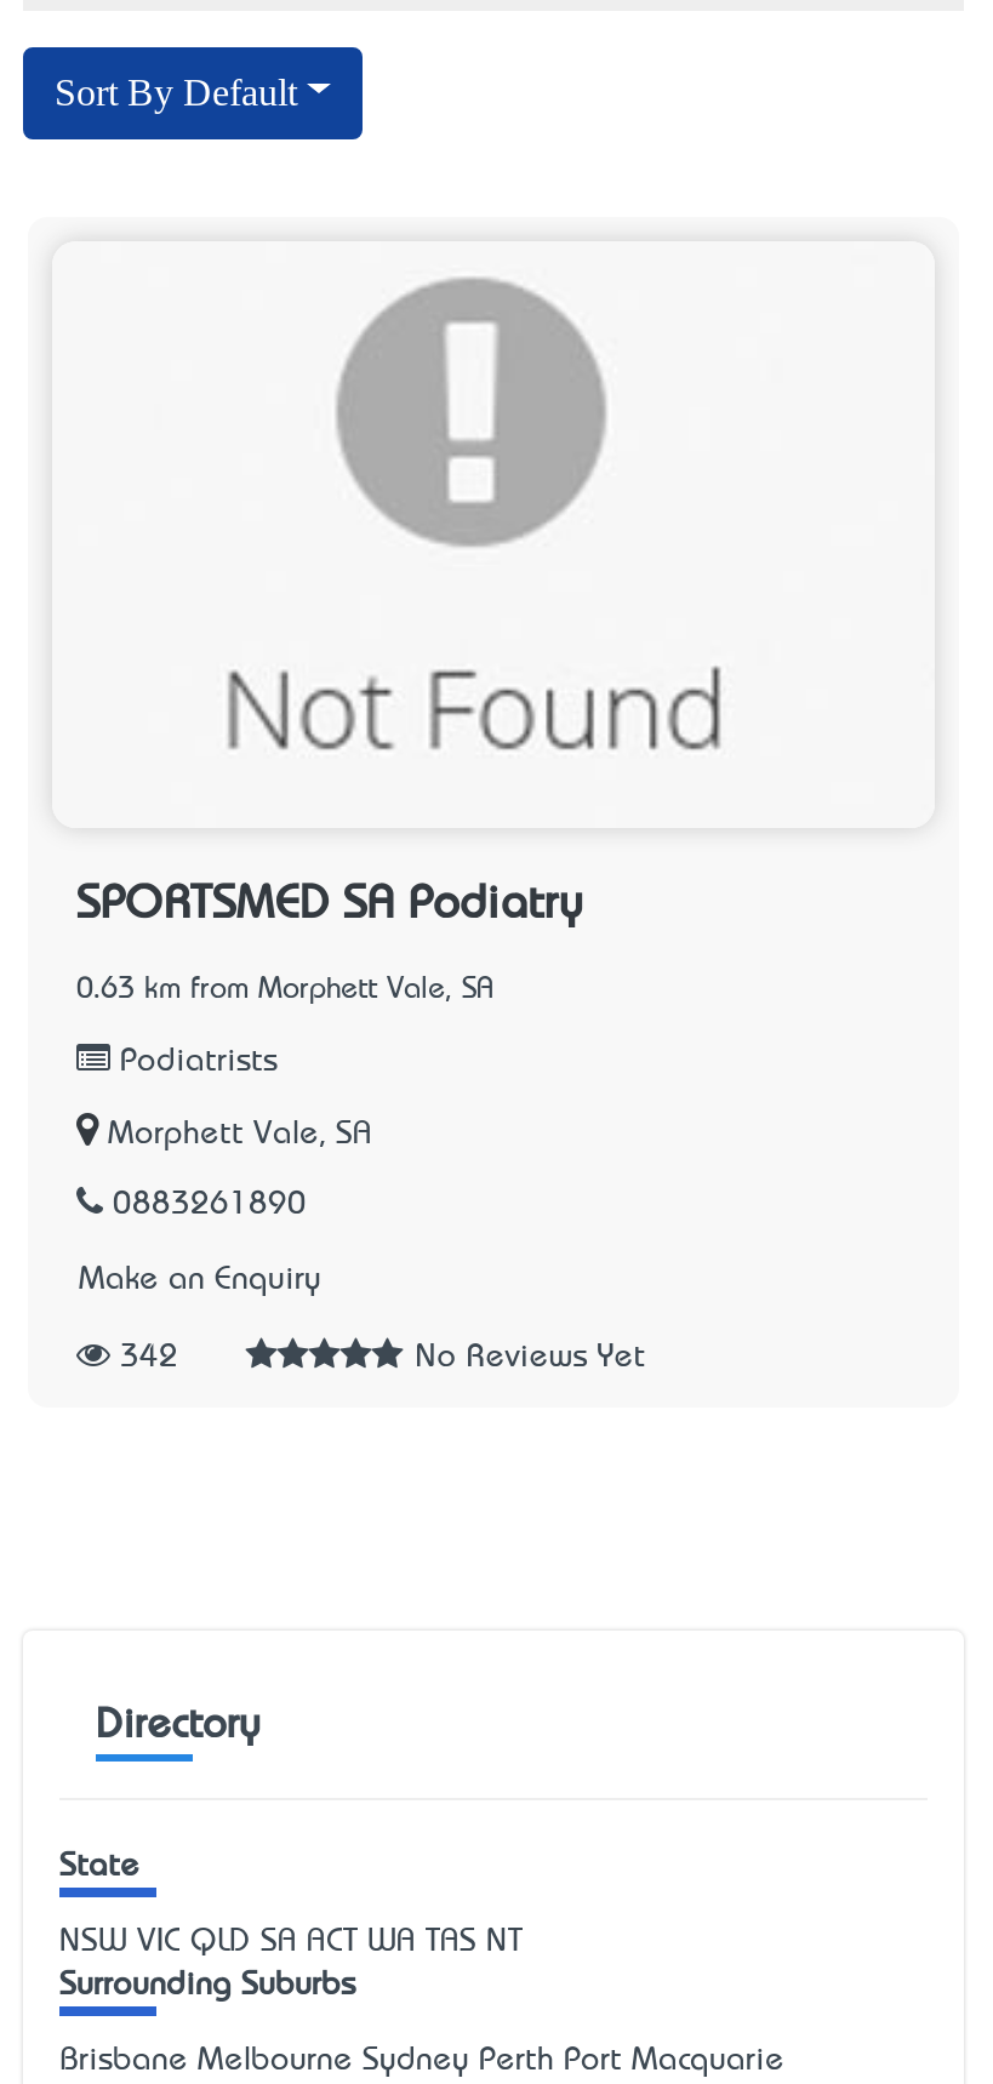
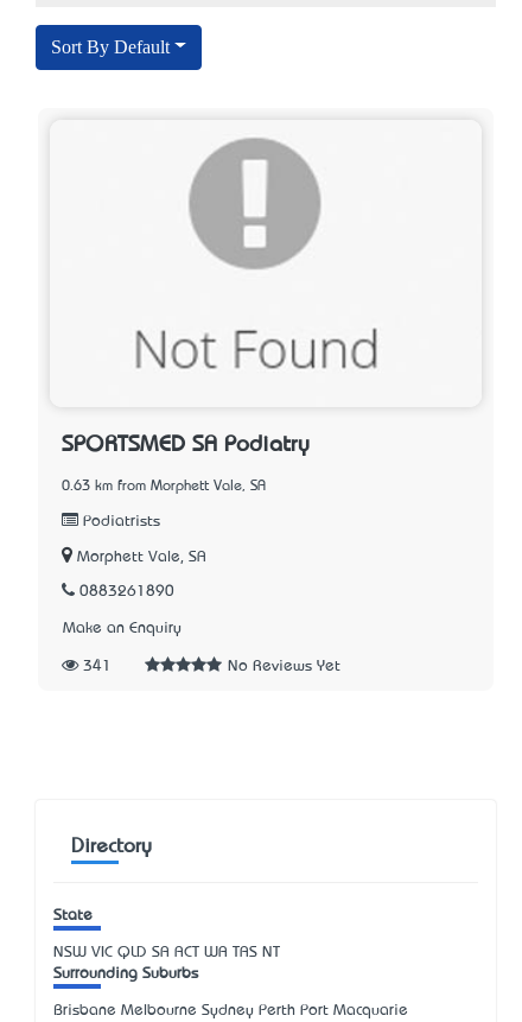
[110,1343,178,1374] 342 -> [78,659,112,674] 341

